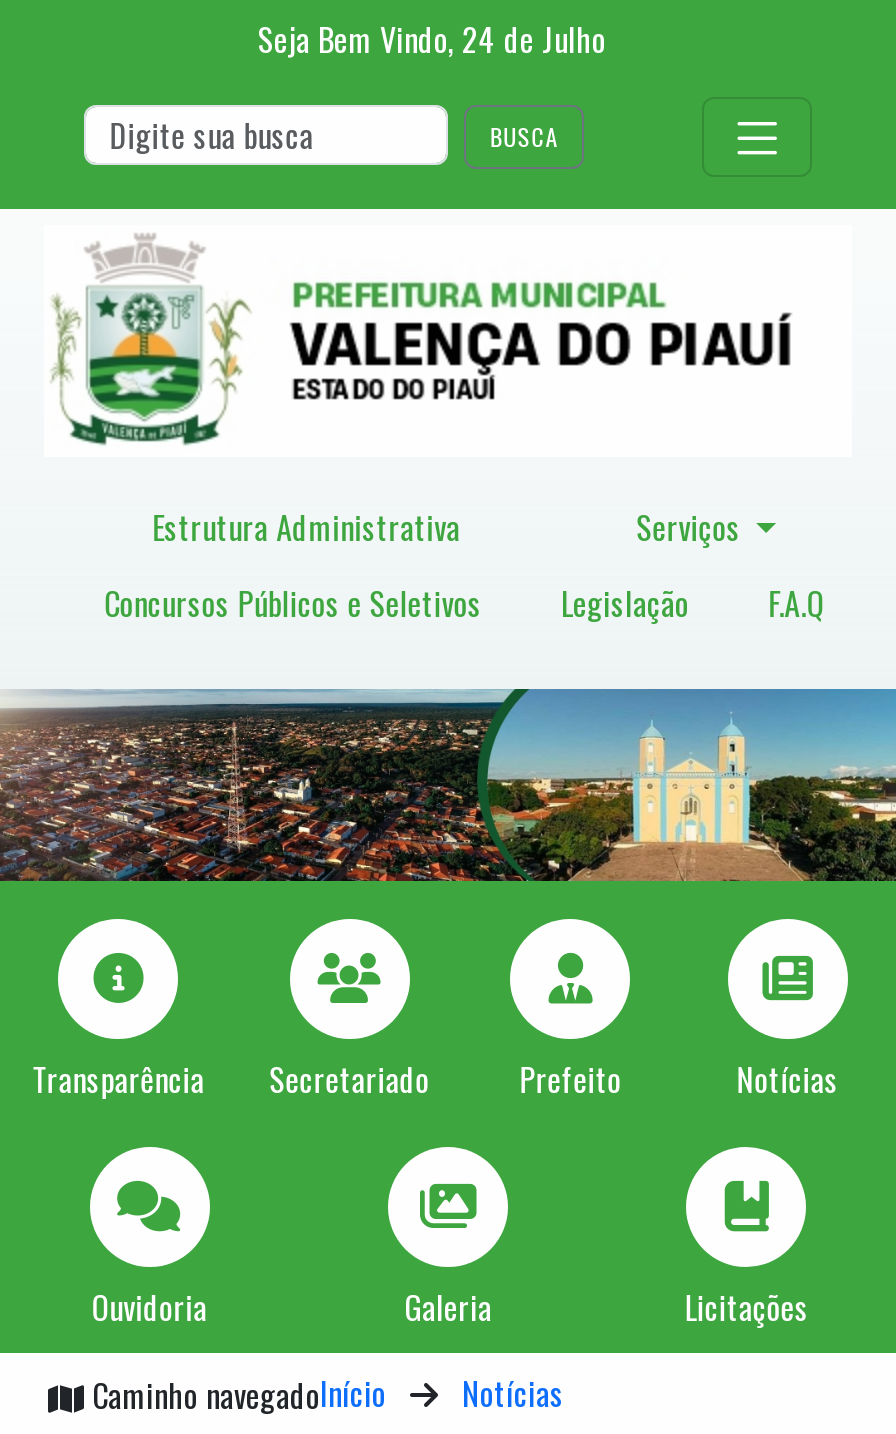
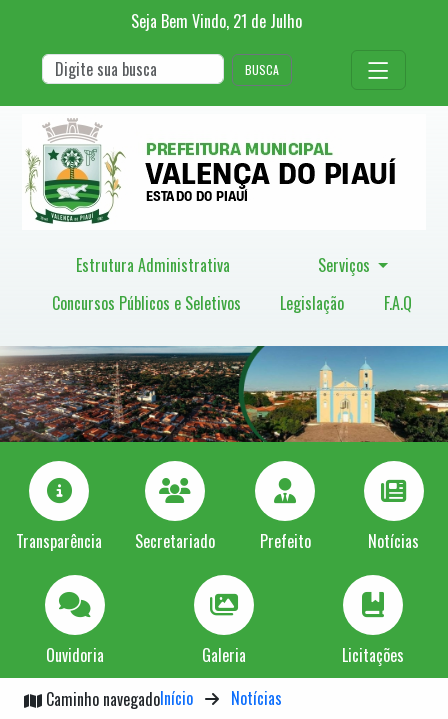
[258,15,606,63] Seja Bem Vindo, 24 de Julho -> [130,9,301,33] Seja Bem Vindo, 21 de Julho

